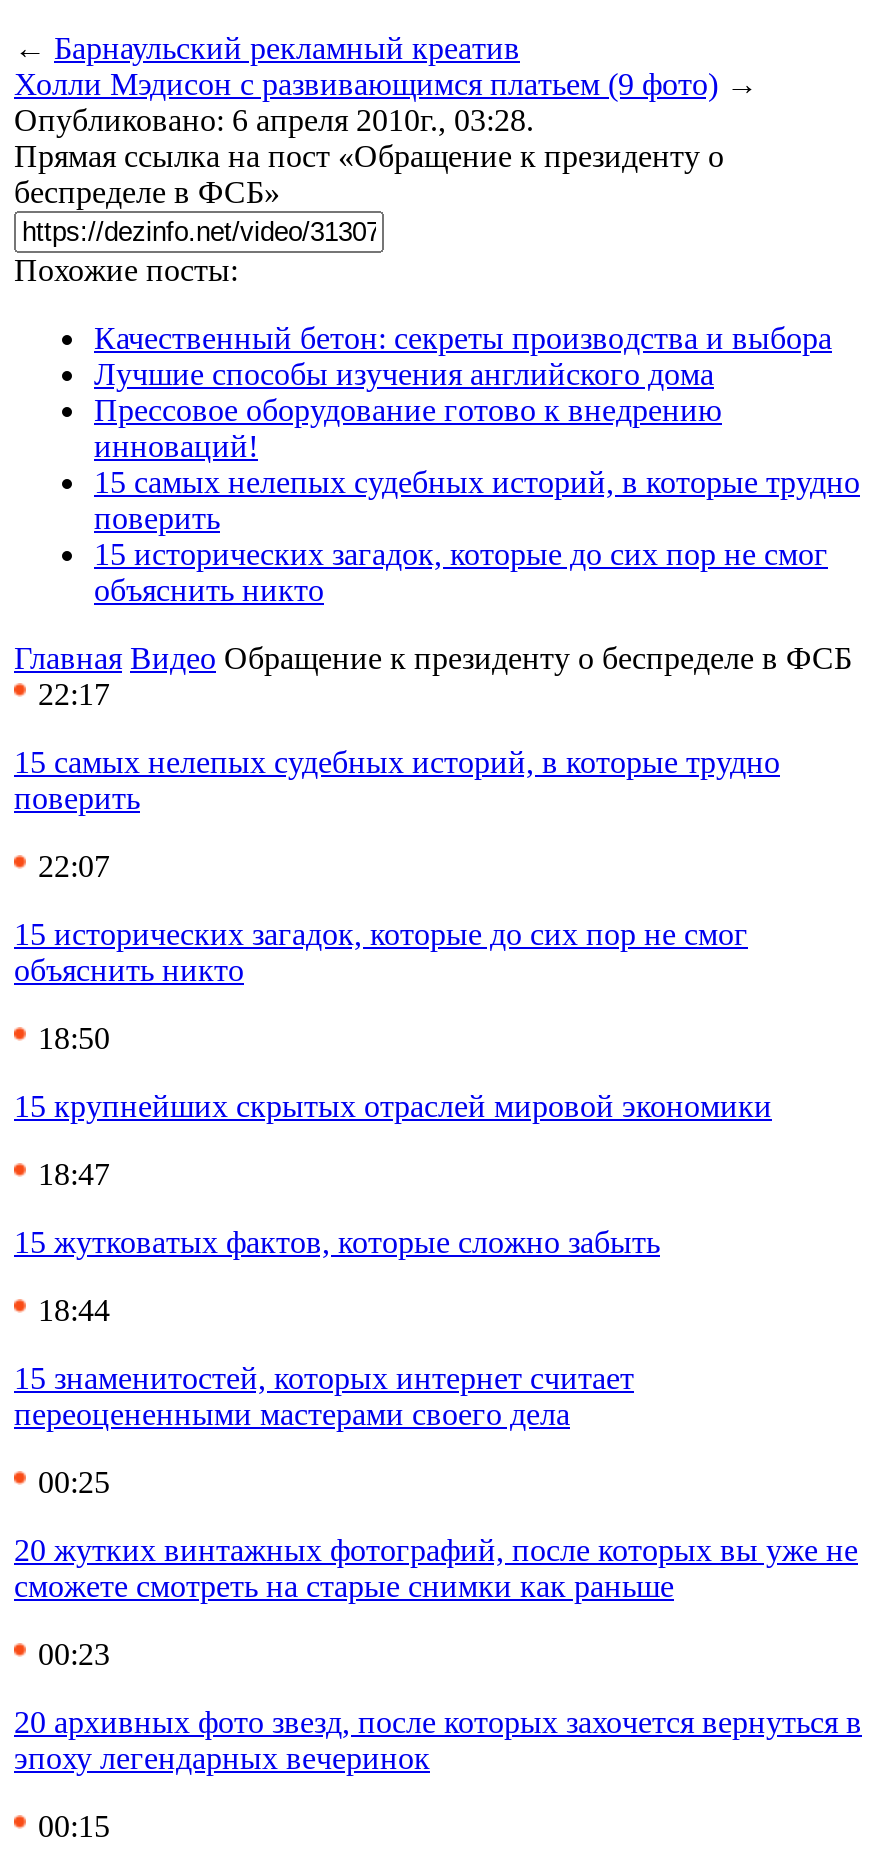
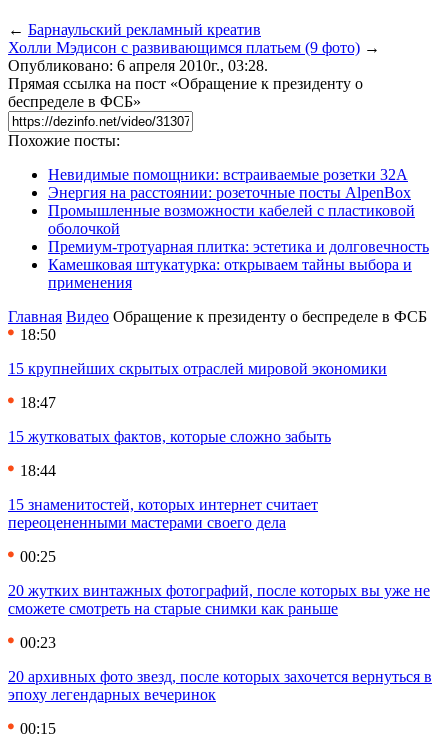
[94,321,860,607] Качественный бетон: секреты производства и выбора | Лучшие способы изучения английского дома | Прессовое оборудование готово к внедрению | инноваций! | 15 самых нелепых судебных историй, в которые трудно | поверить | 15 исторических загадок, которые до сих пор не смог | объяснить никто -> [48,166,429,291] Невидимые помощники: встраиваемые розетки 32А | Энергия на расстоянии: розеточные посты AlpenBox | Промышленные возможности кабелей с пластиковой | оболочкой | Премиум-тротуарная плитка: эстетика и долговечность | Камешковая штукатурка: открываем тайны выбора и | применения
[14,677,780,987] 22:17 | 15 самых нелепых судебных историй, в которые трудно | поверить | 22:07 | 15 исторических загадок, которые до сих пор не смог | объяснить никто -> none

